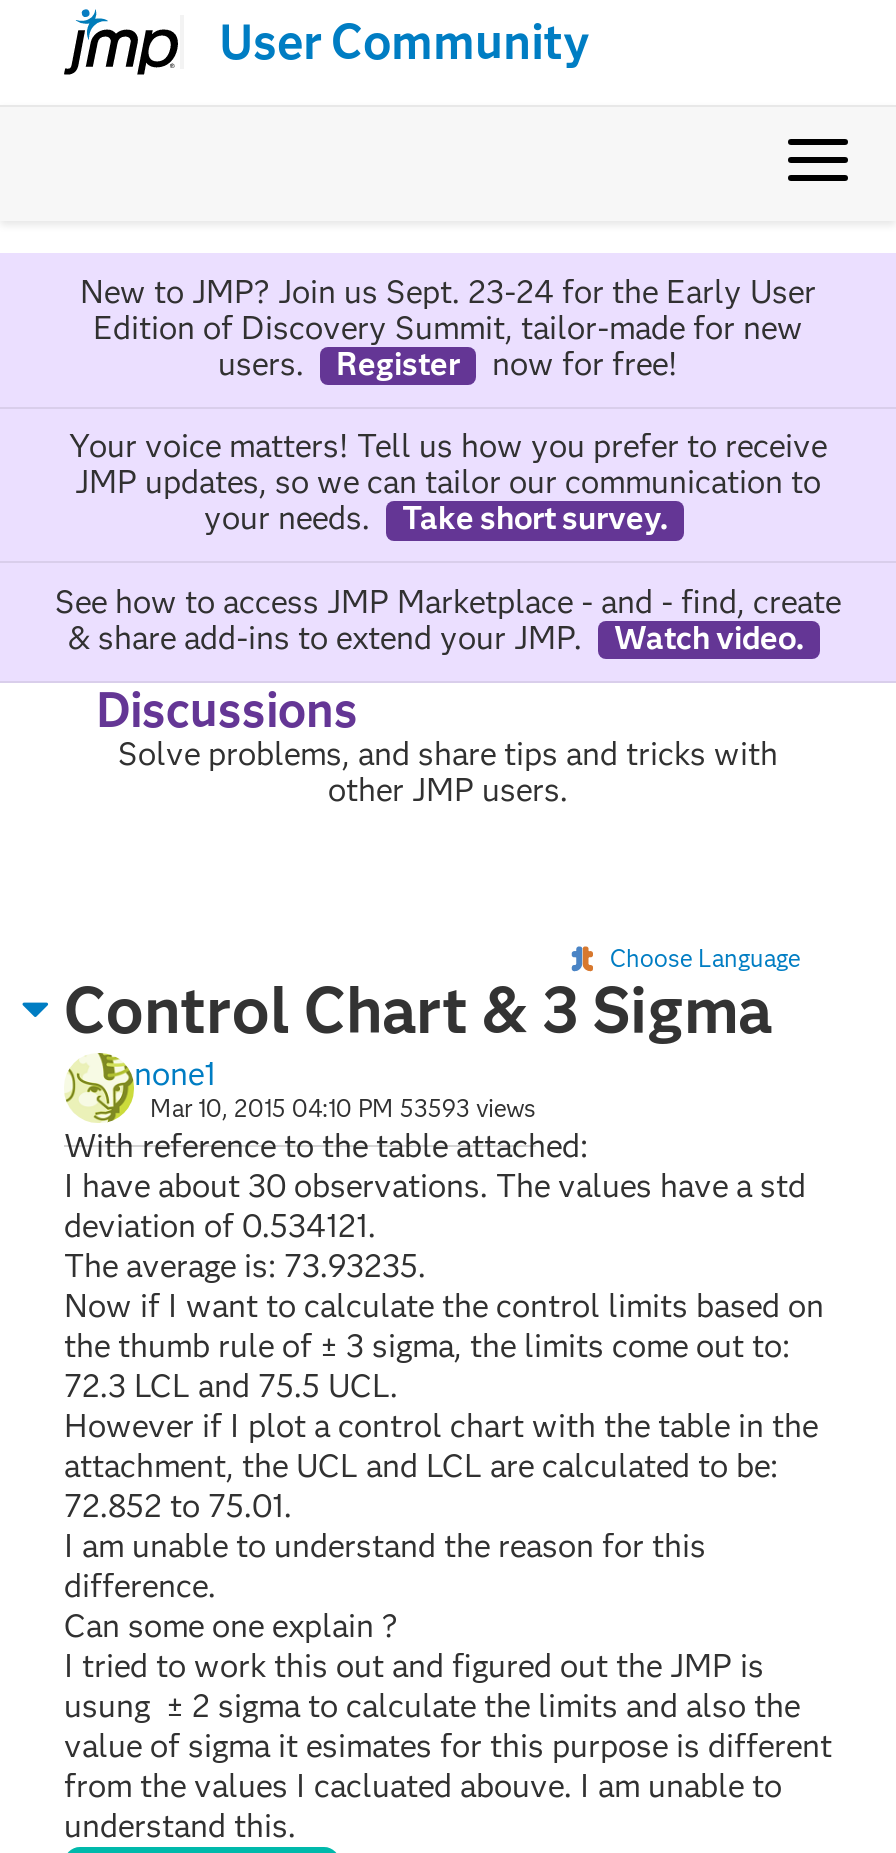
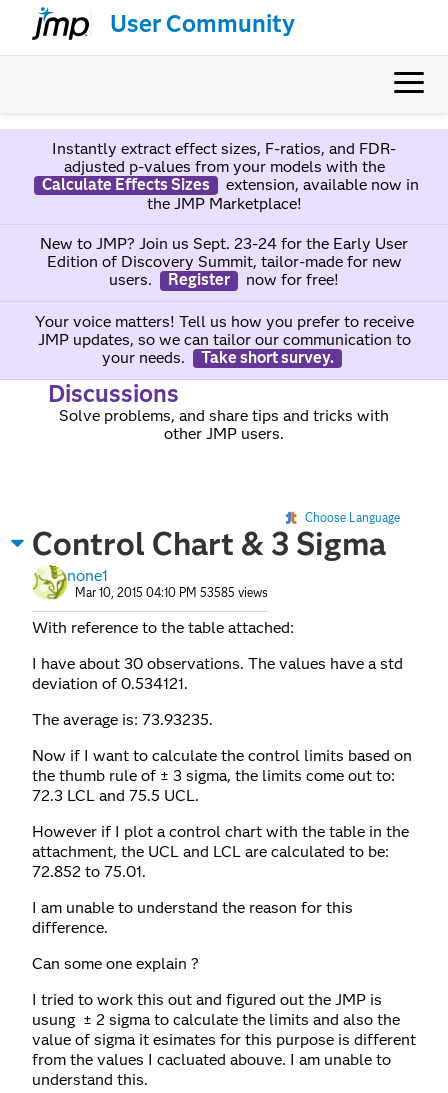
none -> [41,139,418,213] Instantly extract effect sizes, F-ratios, and FDR- | adjusted p-values from your models with the | Calculate Effects Sizes | extension, available now in | the JMP Marketplace!
[55,582,841,656] See how to access JMP Marketplace - and - find, create | & share add-ins to extend your JMP. | Watch video. -> none
[150,1093,536,1123] Mar 10, 2015 04:10 PM 53593 views -> [75,585,268,600] Mar 10, 2015 04:10 PM 53585 views

